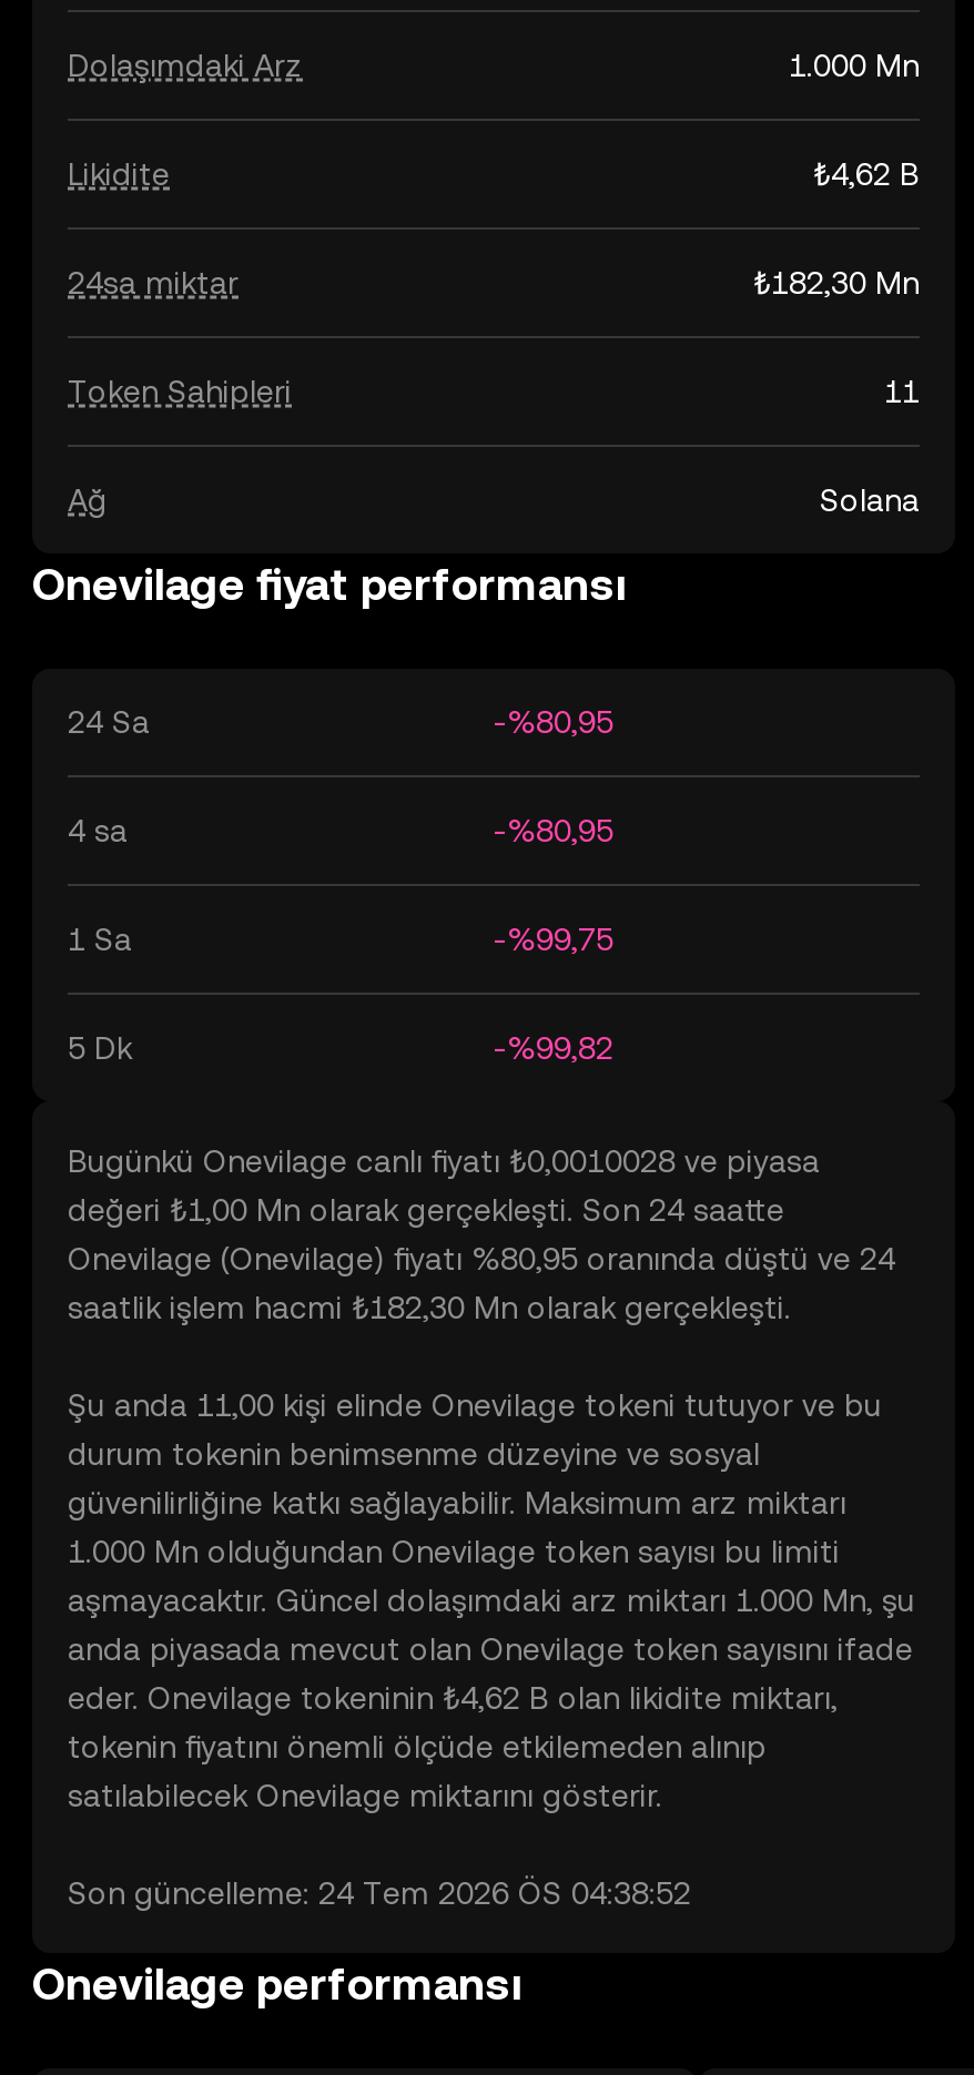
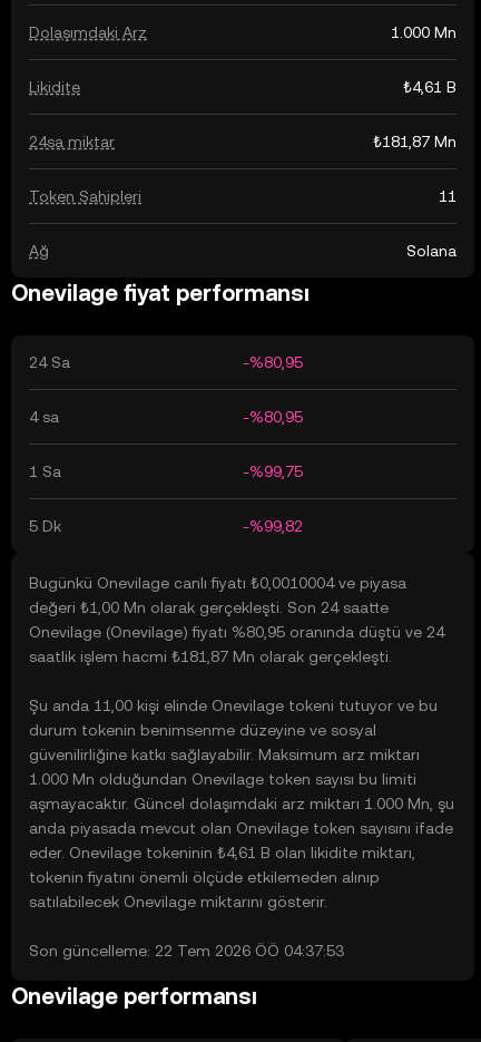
[813,156,920,192] ₺4,62 B -> [403,78,457,96] ₺4,61 B
[753,265,920,301] ₺182,30 Mn -> [373,133,457,150] ₺181,87 Mn
[68,1143,820,1179] Bugünkü Onevilage canlı fiyatı ₺0,0010028 ve piyasa -> [29,574,406,592] Bugünkü Onevilage canlı fiyatı ₺0,0010004 ve piyasa
[68,1290,791,1325] saatlik işlem hacmi ₺182,30 Mn olarak gerçekleşti. -> [29,647,392,665] saatlik işlem hacmi ₺181,87 Mn olarak gerçekleşti.
[68,1680,838,1716] eder. Onevilage tokeninin ₺4,62 B olan likidite miktarı, -> [29,844,415,861] eder. Onevilage tokeninin ₺4,61 B olan likidite miktarı,
[68,1875,691,1911] Son güncelleme: 24 Tem 2026 ÖS 04:38:52 -> [29,942,344,960] Son güncelleme: 22 Tem 2026 ÖÖ 04:37:53

